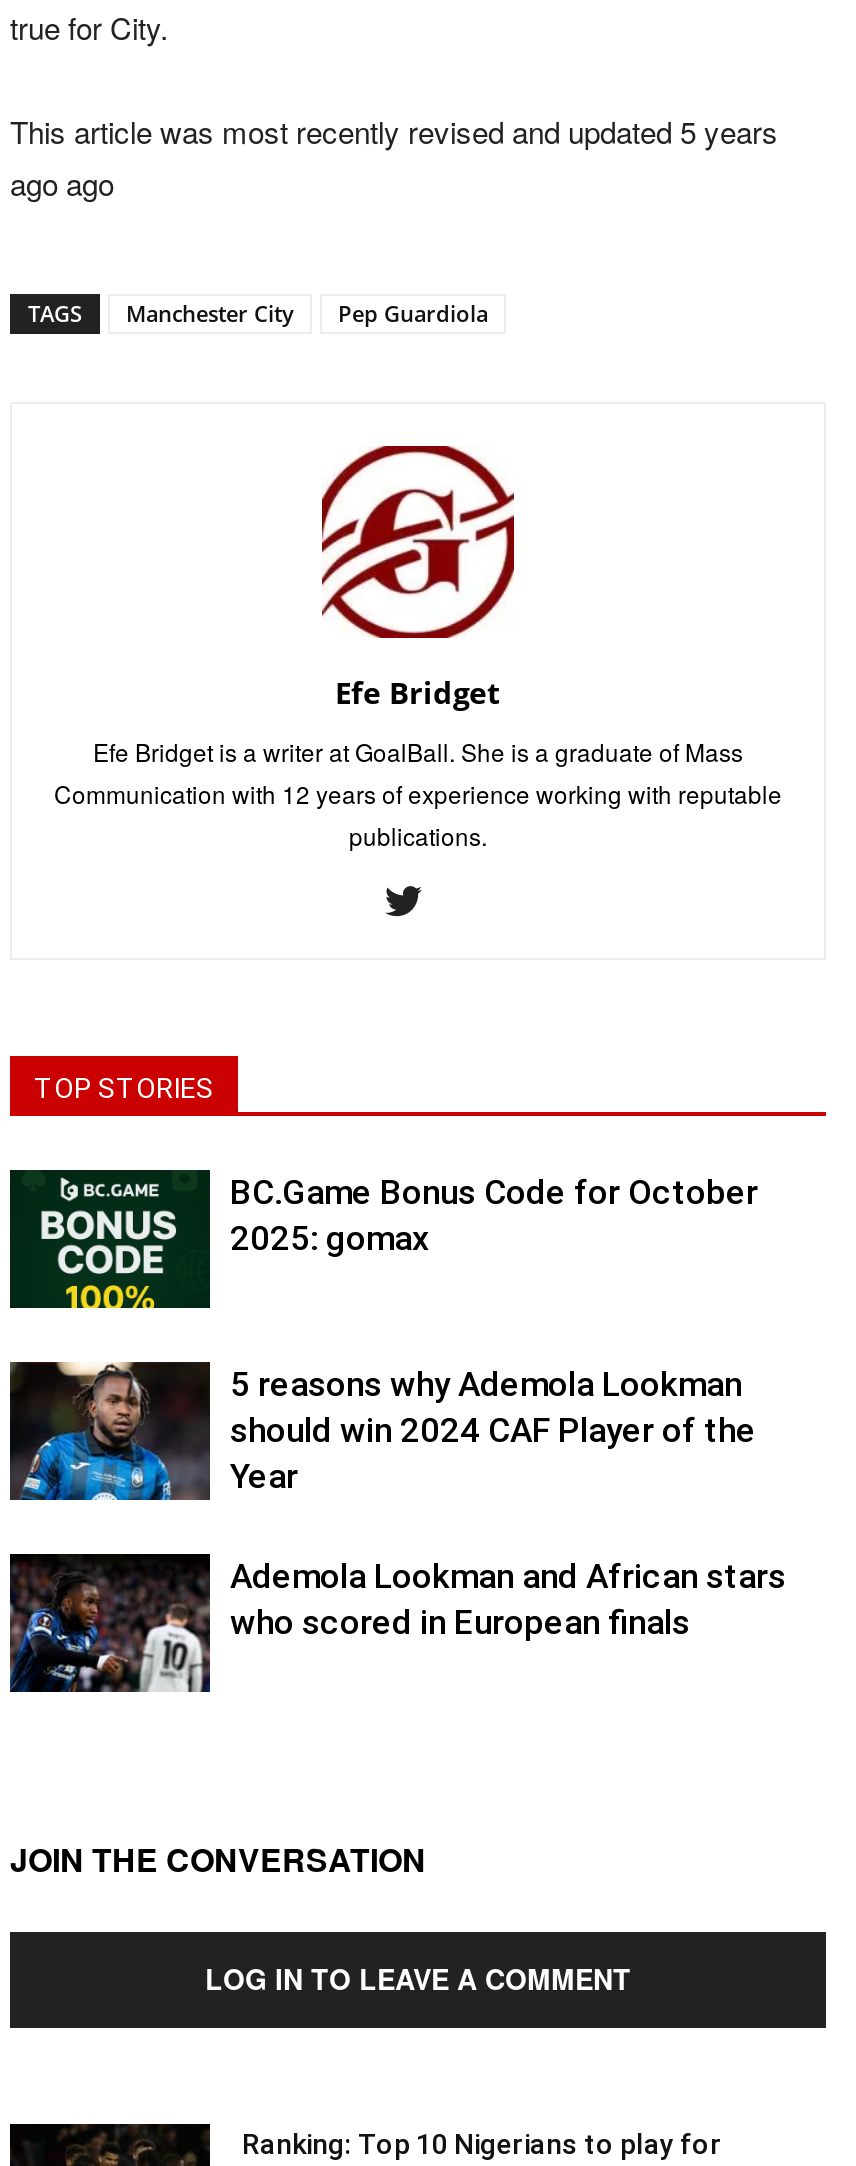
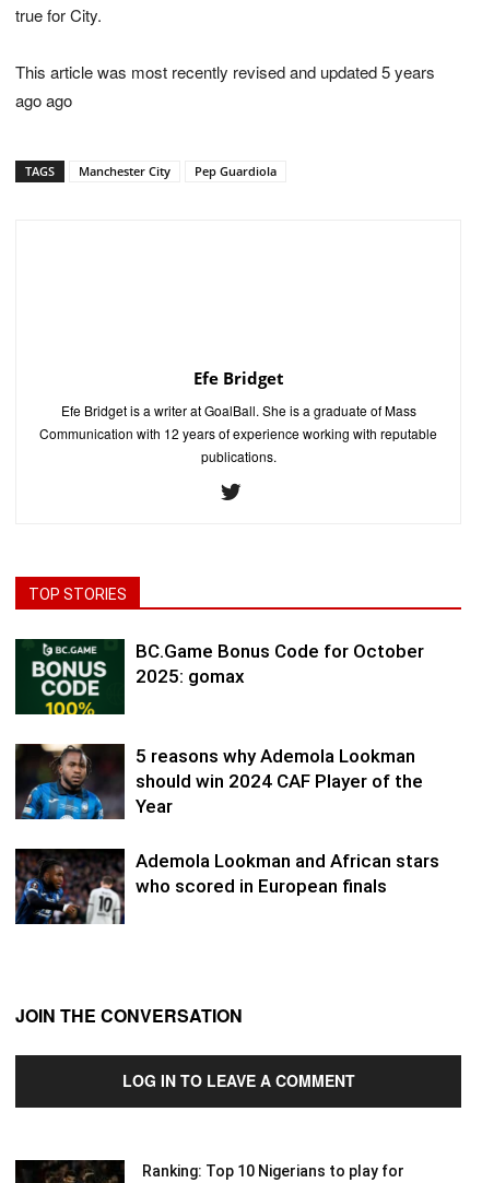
[320,444,516,640] [image] -> none

